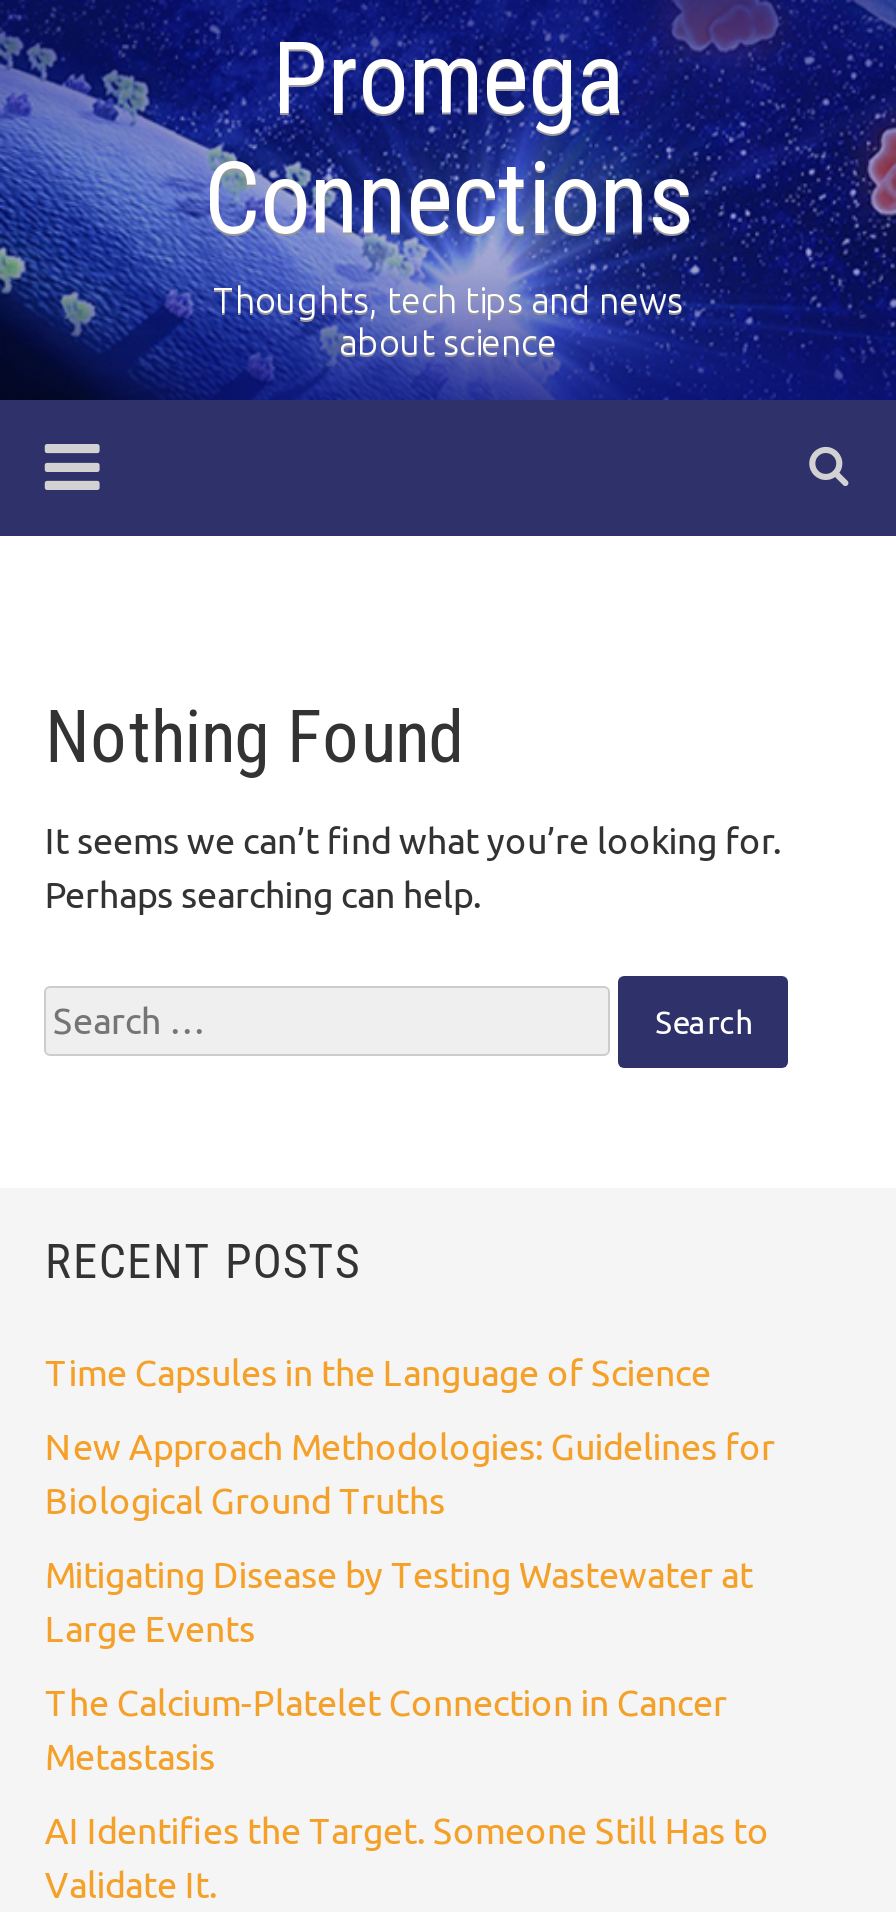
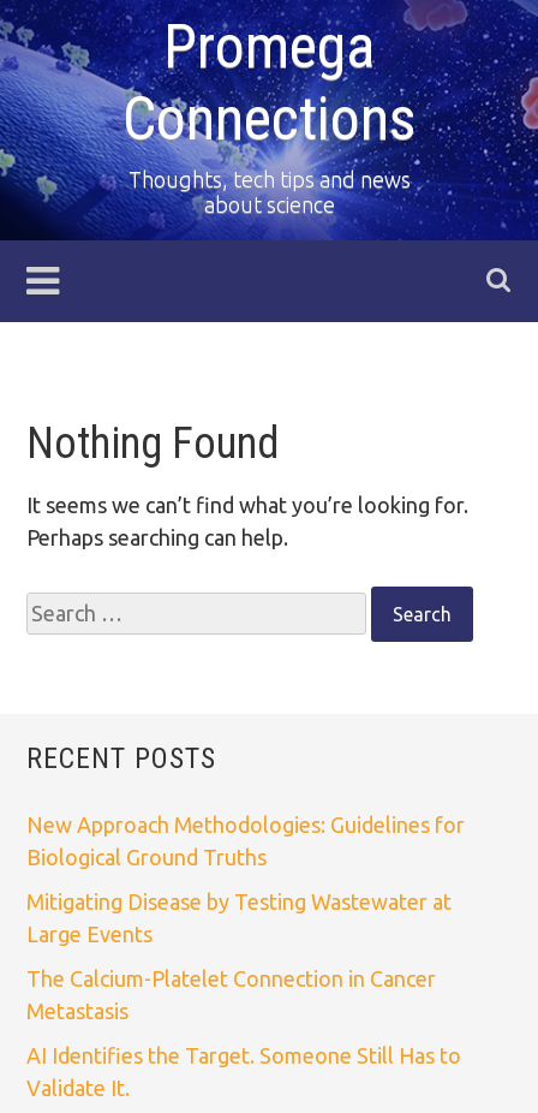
[45,1351,711,1391] Time Capsules in the Language of Science -> none

